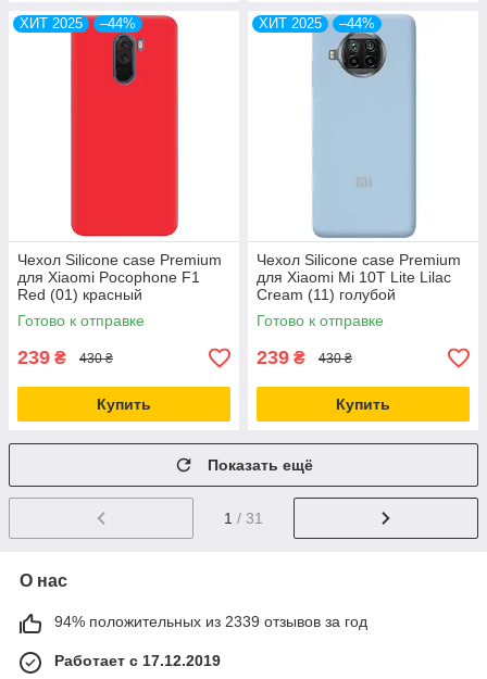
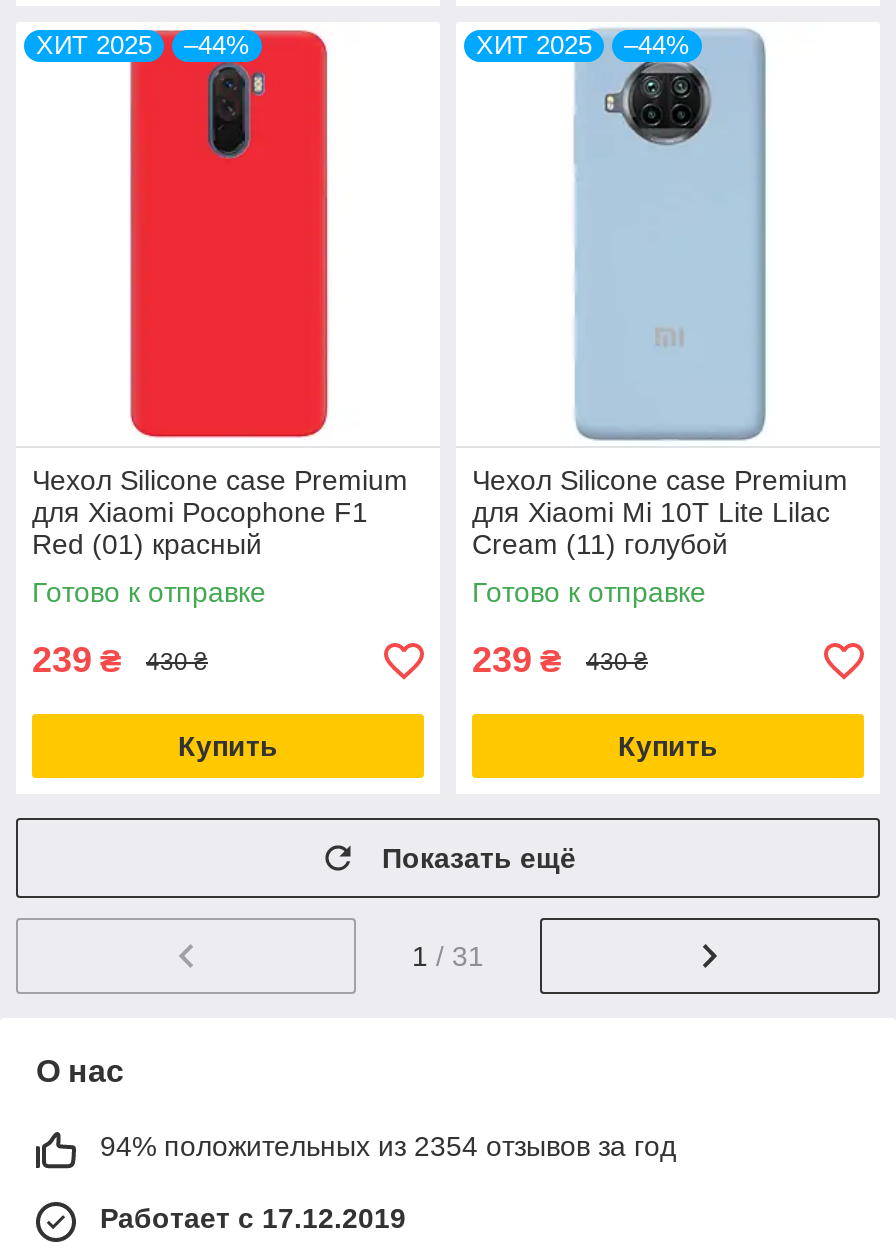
[54,613,367,630] 94% положительных из 2339 отзывов за год -> [100,1130,676,1162] 94% положительных из 2354 отзывов за год

